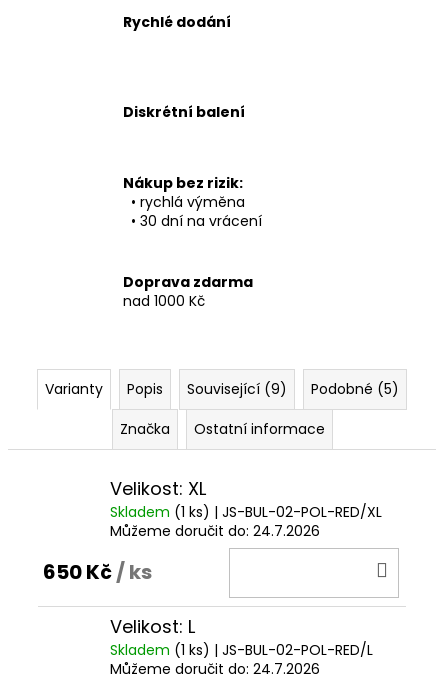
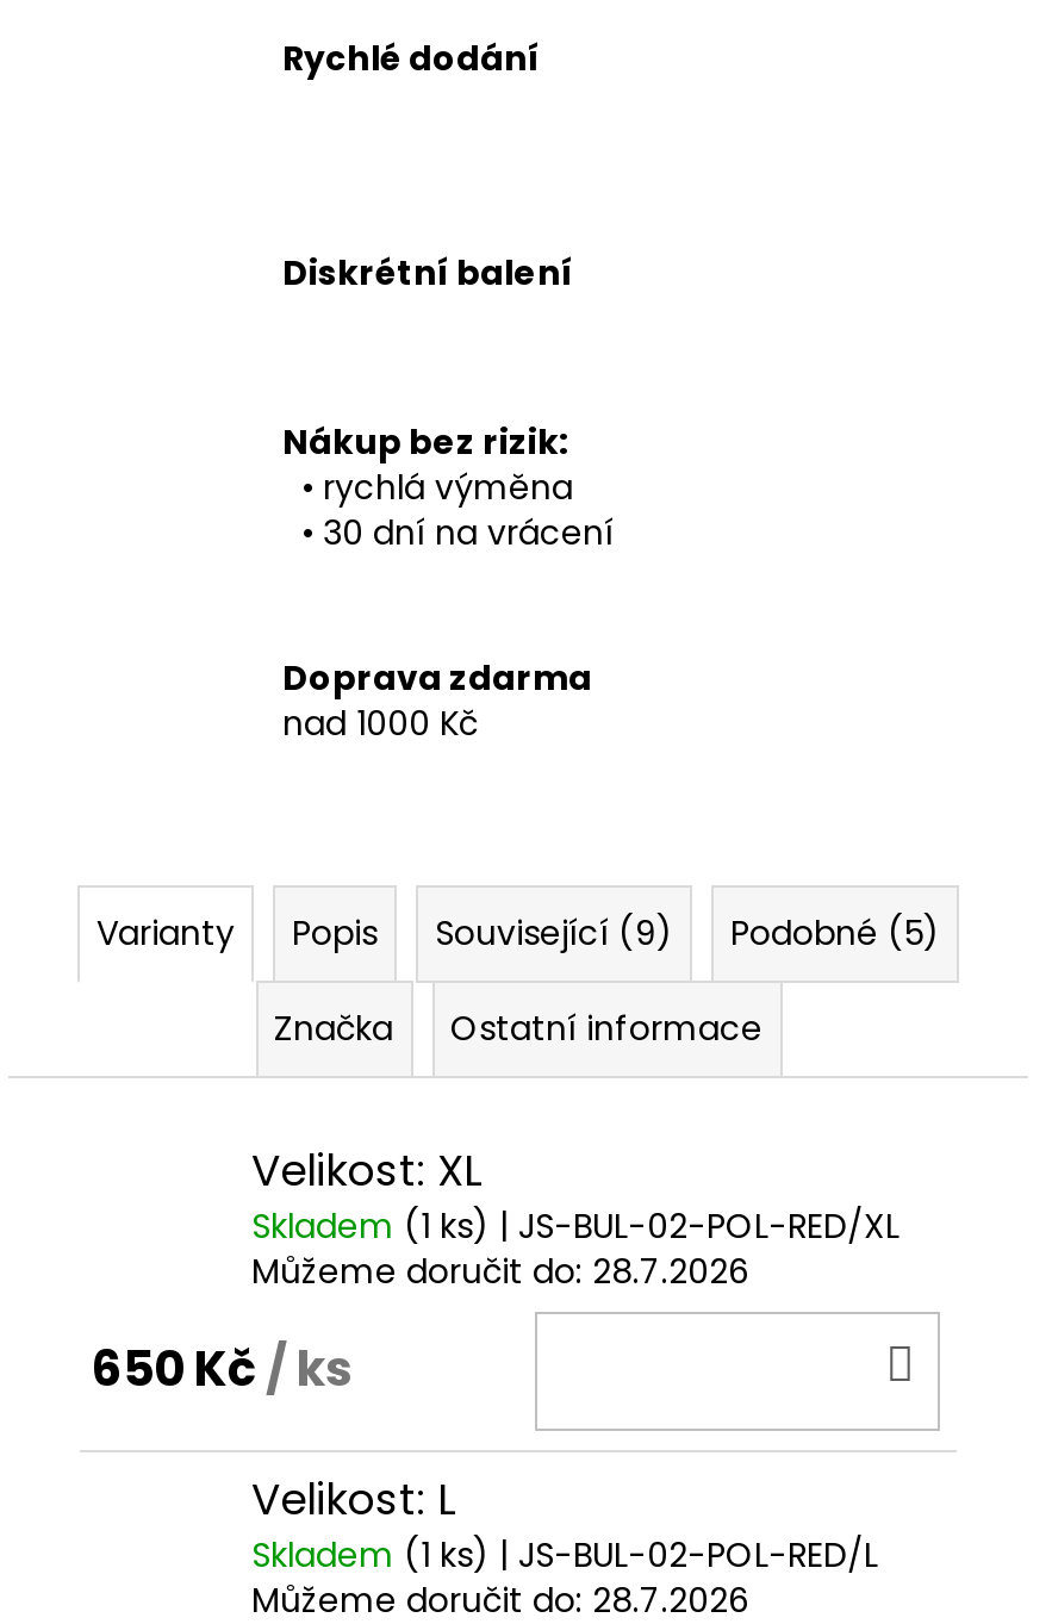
[110,520,320,540] Můžeme doručit do: 24.7.2026 -> [251,1246,749,1294] Můžeme doručit do: 28.7.2026
[110,659,320,679] Můžeme doručit do: 24.7.2026 -> [251,1576,749,1624] Můžeme doručit do: 28.7.2026

